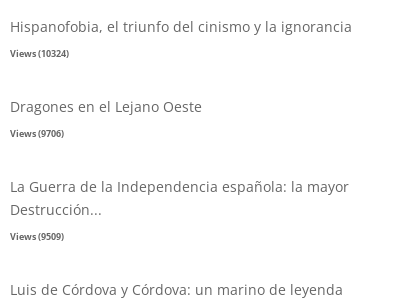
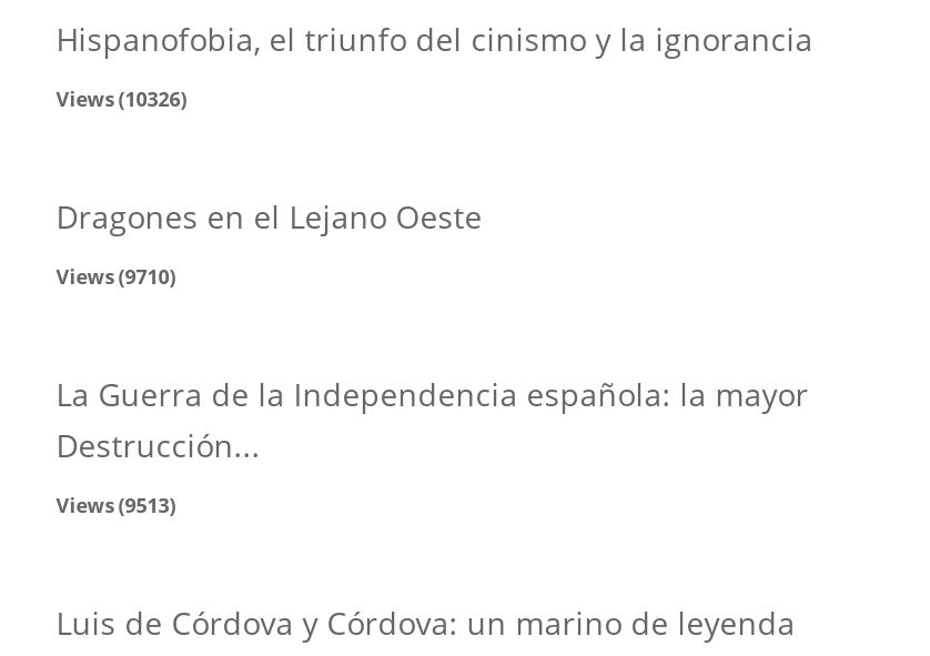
[10,47,69,60] Views (10324) -> [56,85,187,113] Views (10326)
[10,127,64,140] Views (9706) -> [56,262,176,291] Views (9710)
[10,230,64,243] Views (9509) -> [56,491,176,520] Views (9513)

